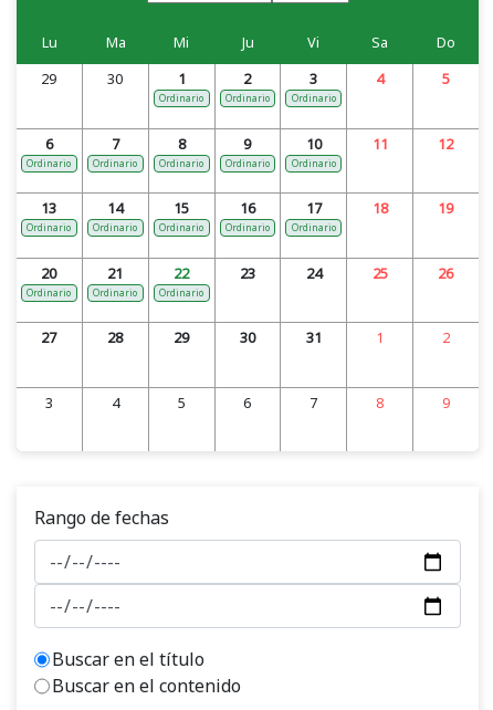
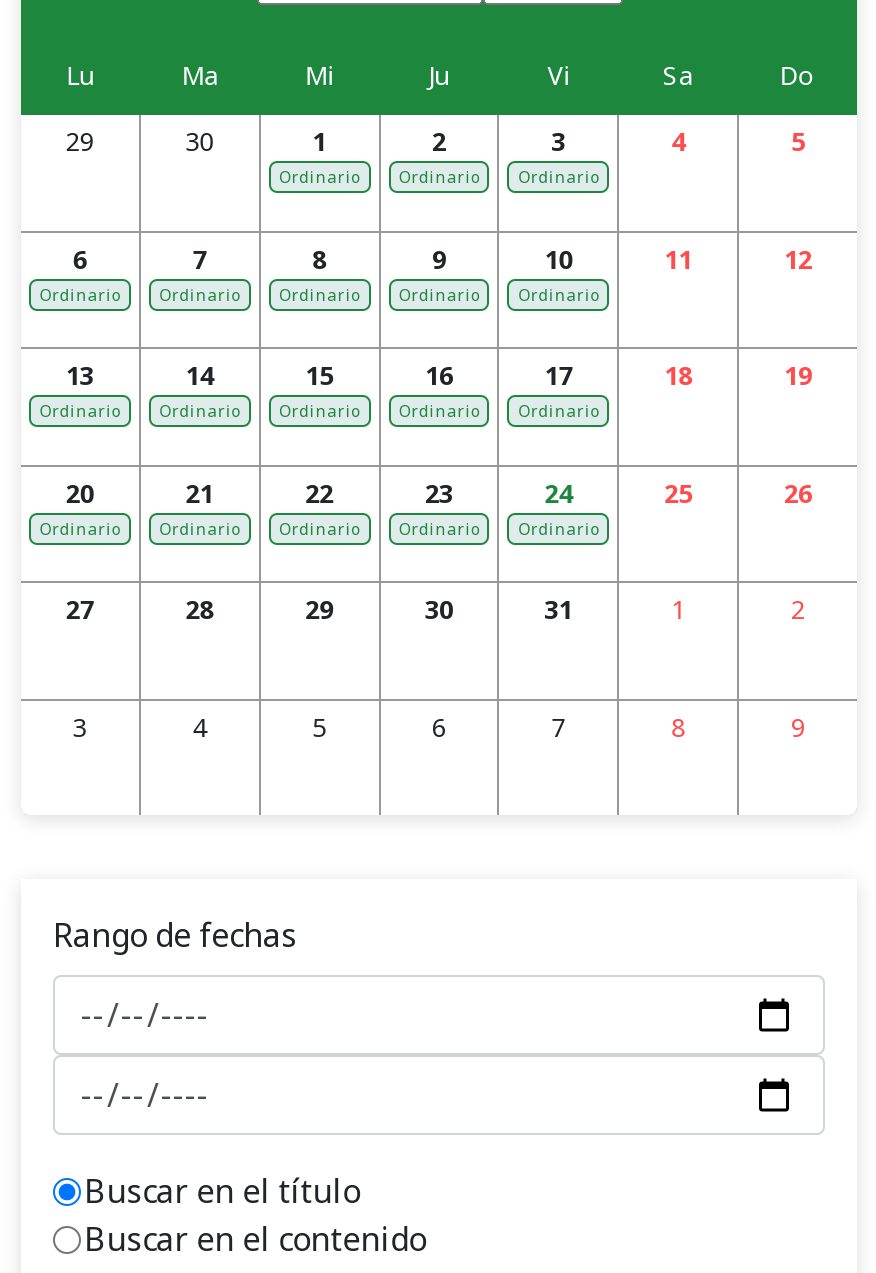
none -> [399,516,479,538] Ordinario
none -> [519,516,599,538] Ordinario

